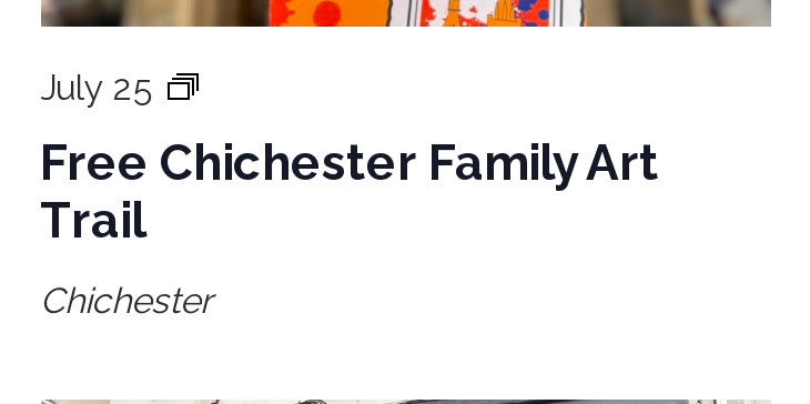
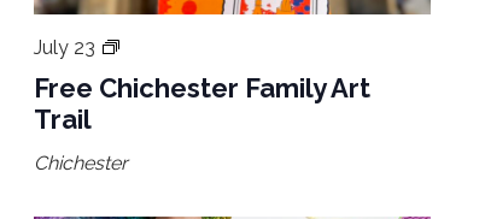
[40,67,153,109] July 25 -> [33,36,95,59] July 23

